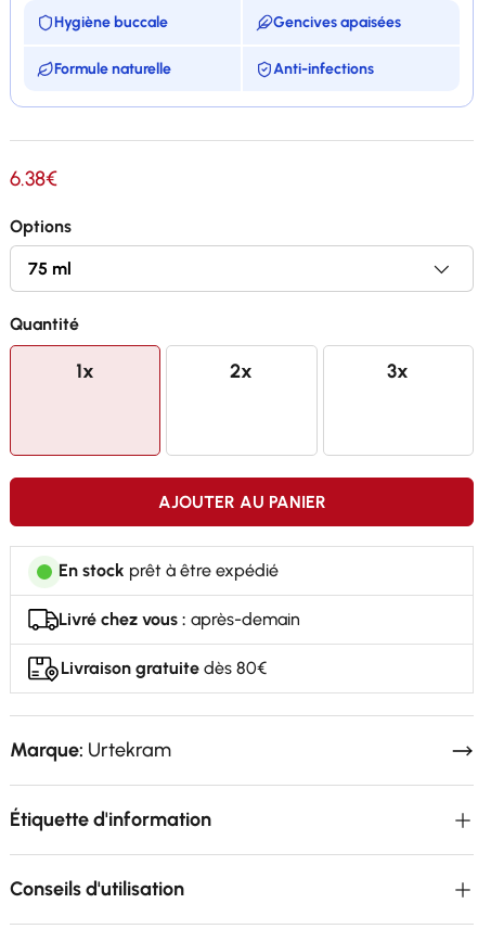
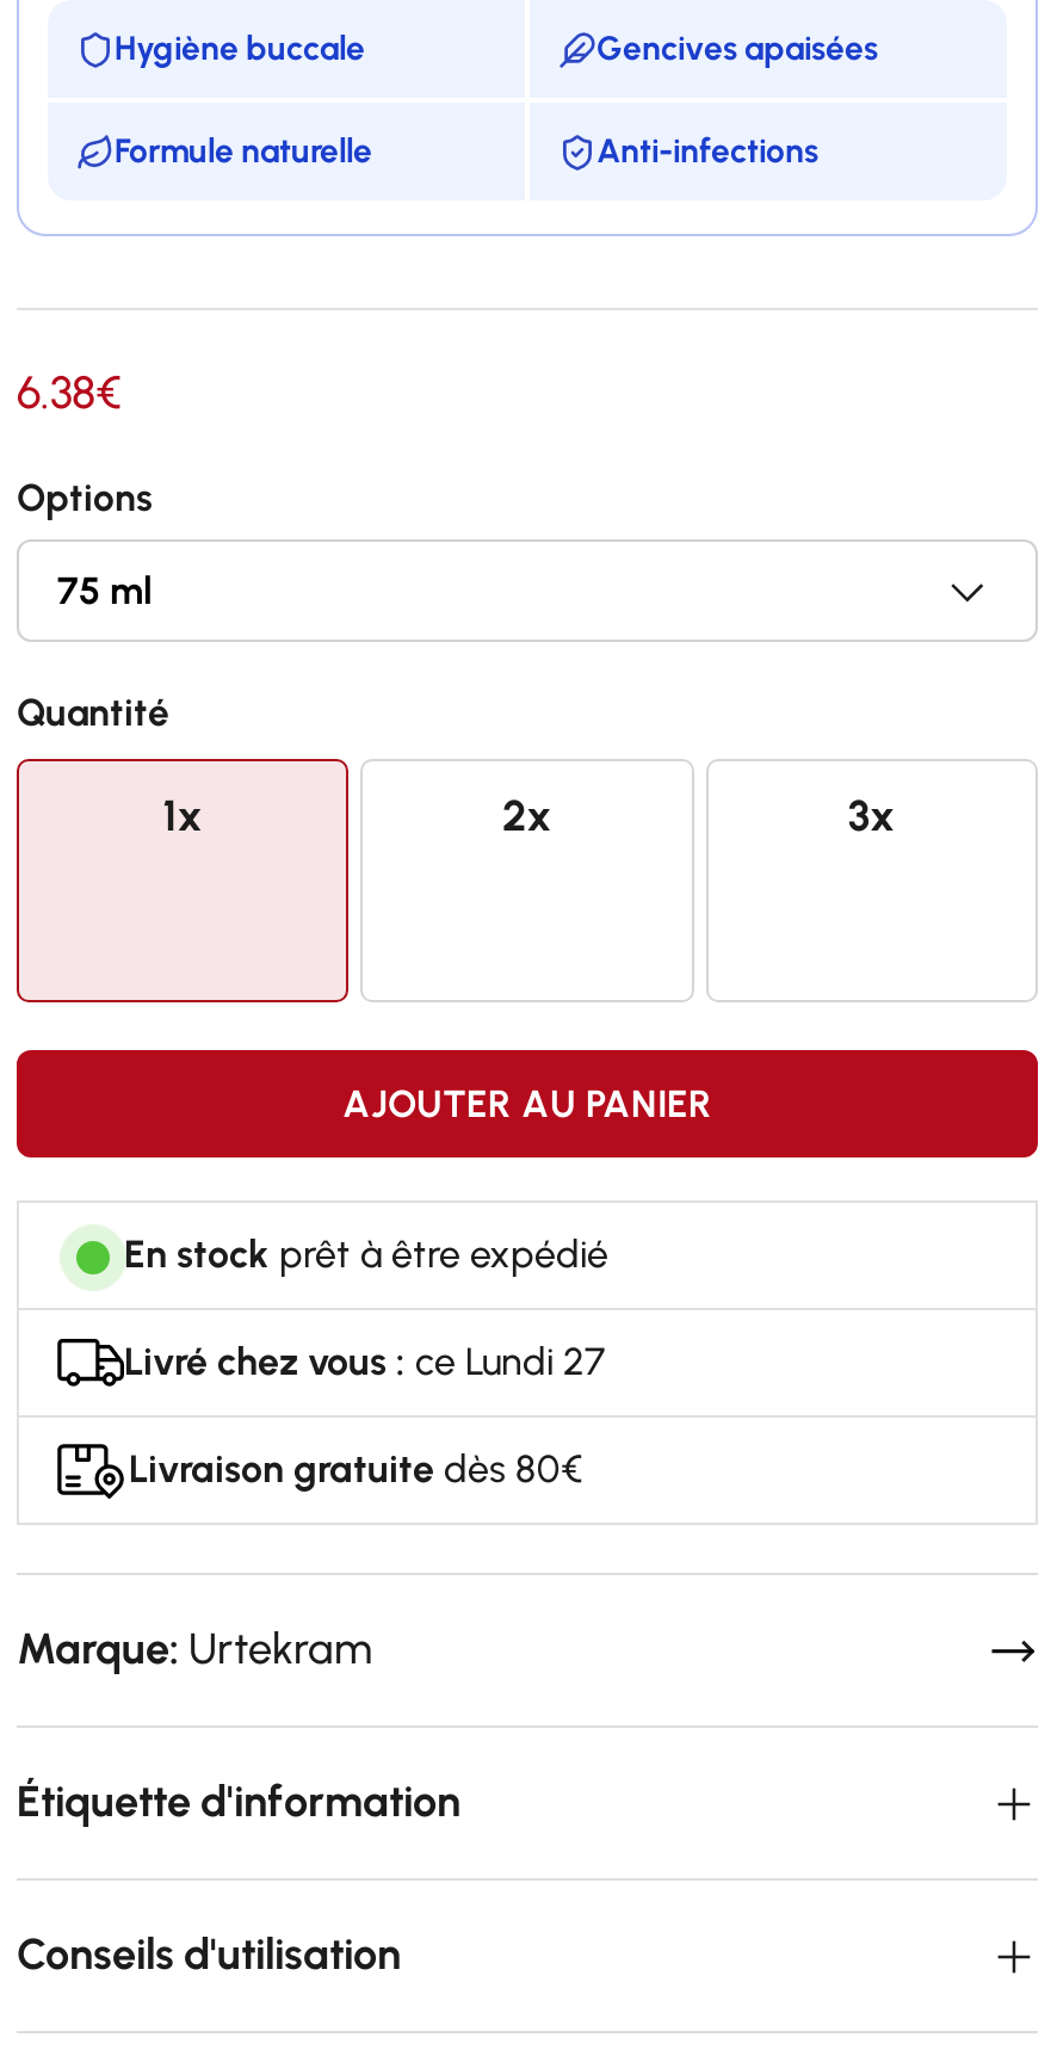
[59,609,300,629] Livré chez vous : après-demain -> [124,1339,606,1384] Livré chez vous : ce Lundi 27

